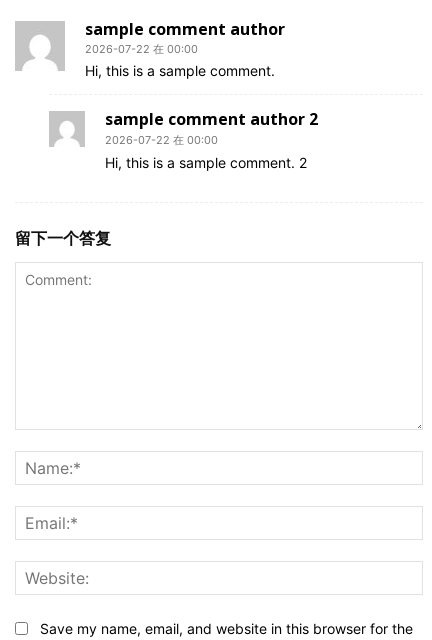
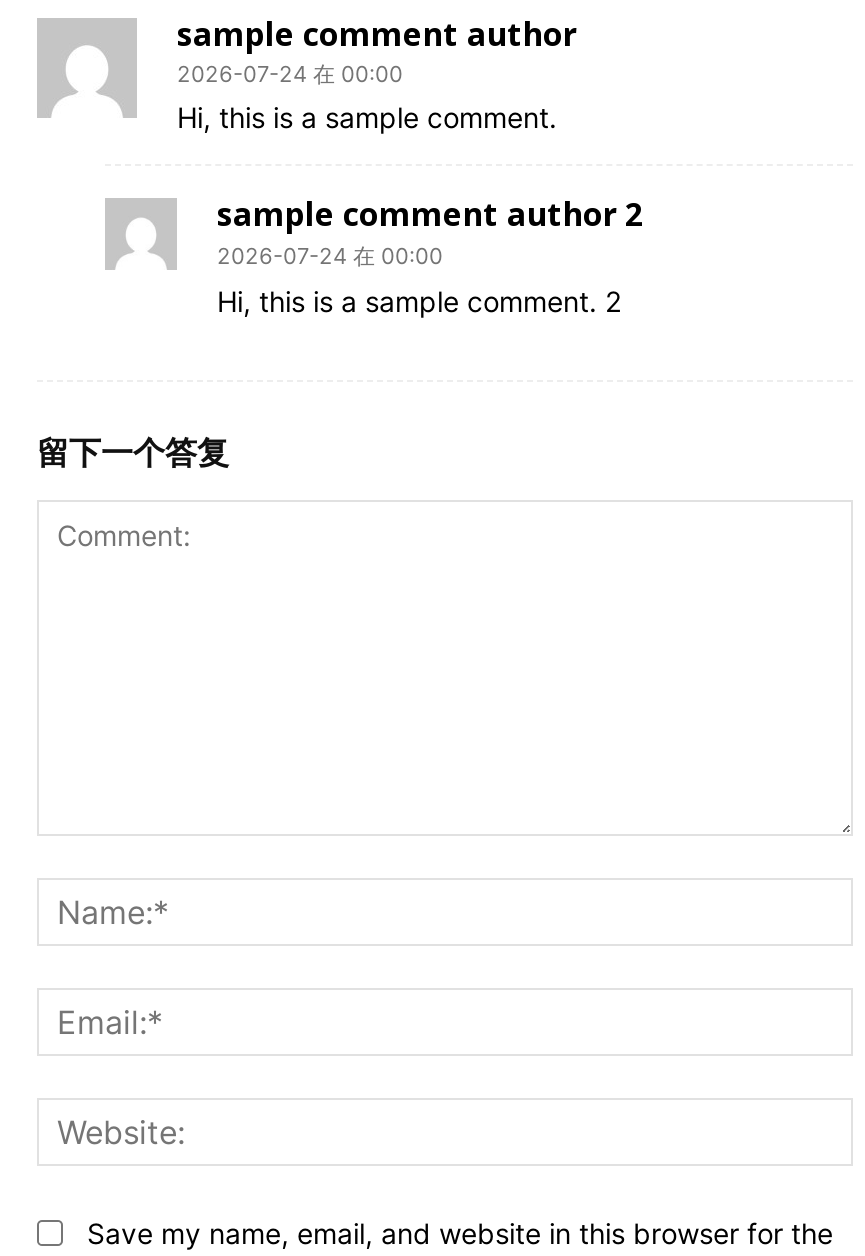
[85,42,198,56] 2026-07-22 在 00:00 -> [177,60,403,88] 2026-07-24 在 00:00
[105,133,218,147] 2026-07-22 在 00:00 -> [217,242,443,270] 2026-07-24 在 00:00

